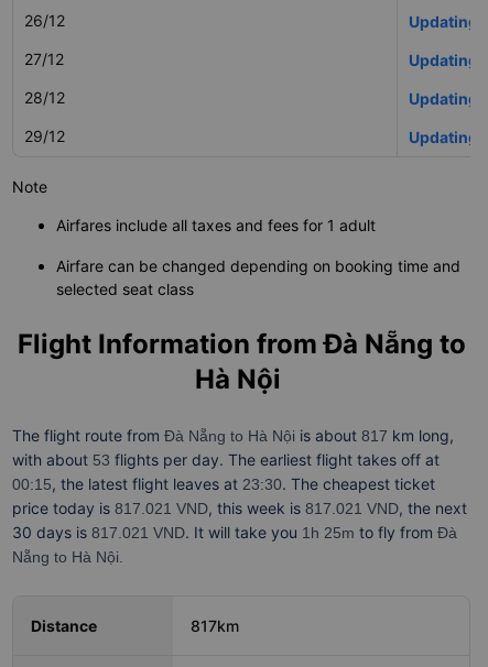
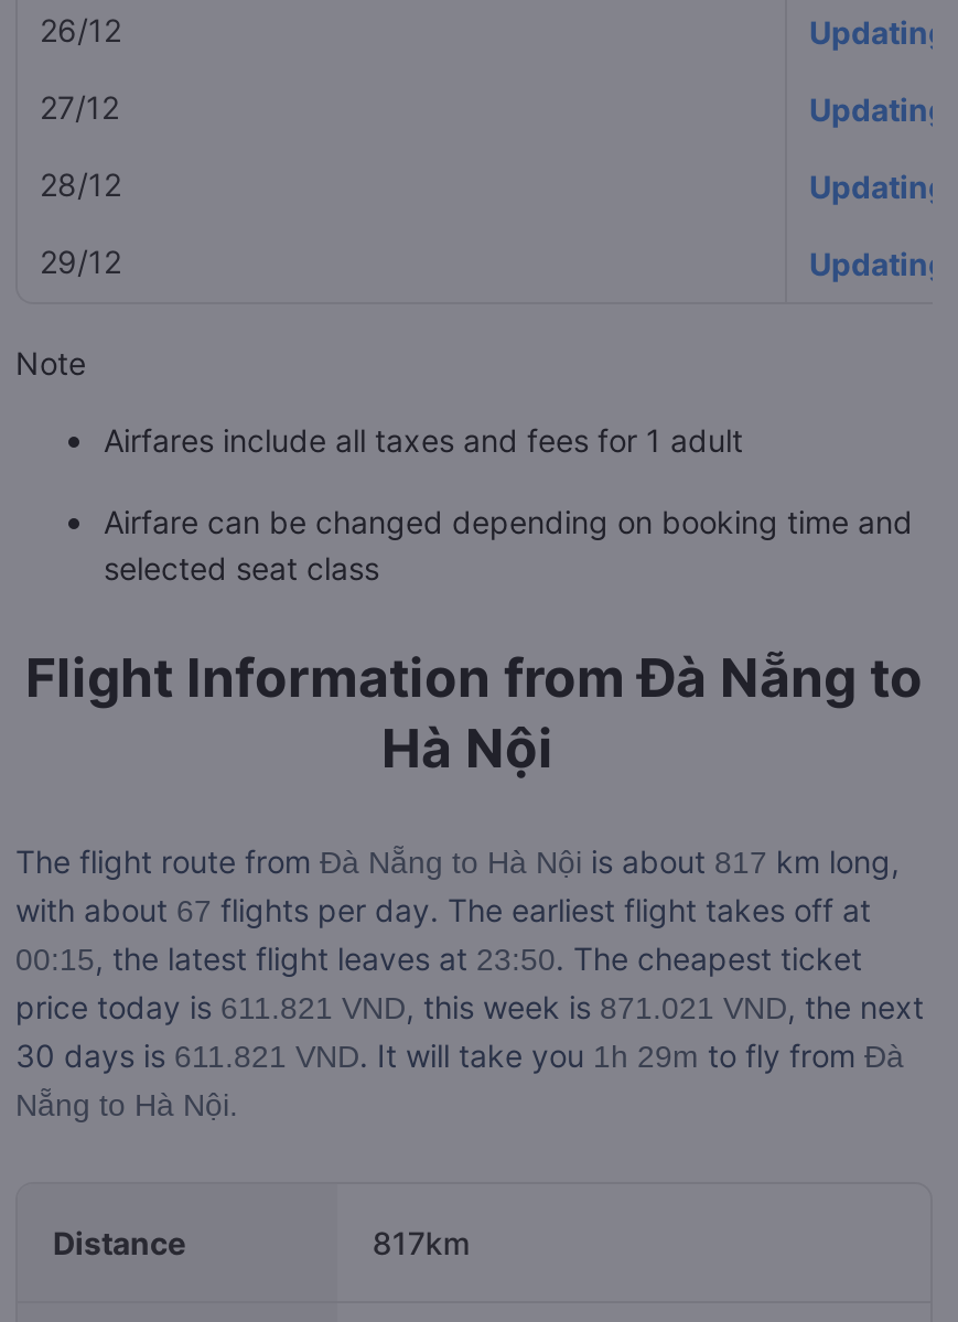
[12,450,440,469] with about 53 flights per day. The earliest flight takes off at -> [15,891,871,928] with about 67 flights per day. The earliest flight takes off at
[12,474,435,493] 00:15, the latest flight leaves at 23:30. The cheapest ticket -> [15,939,862,977] 00:15, the latest flight leaves at 23:50. The cheapest ticket
[12,499,467,517] price today is 817.021 VND, this week is 817.021 VND, the next -> [15,988,924,1025] price today is 611.821 VND, this week is 871.021 VND, the next
[12,523,457,542] 30 days is 817.021 VND. It will take you 1h 25m to fly from Đà -> [15,1036,904,1074] 30 days is 611.821 VND. It will take you 1h 29m to fly from Đà

